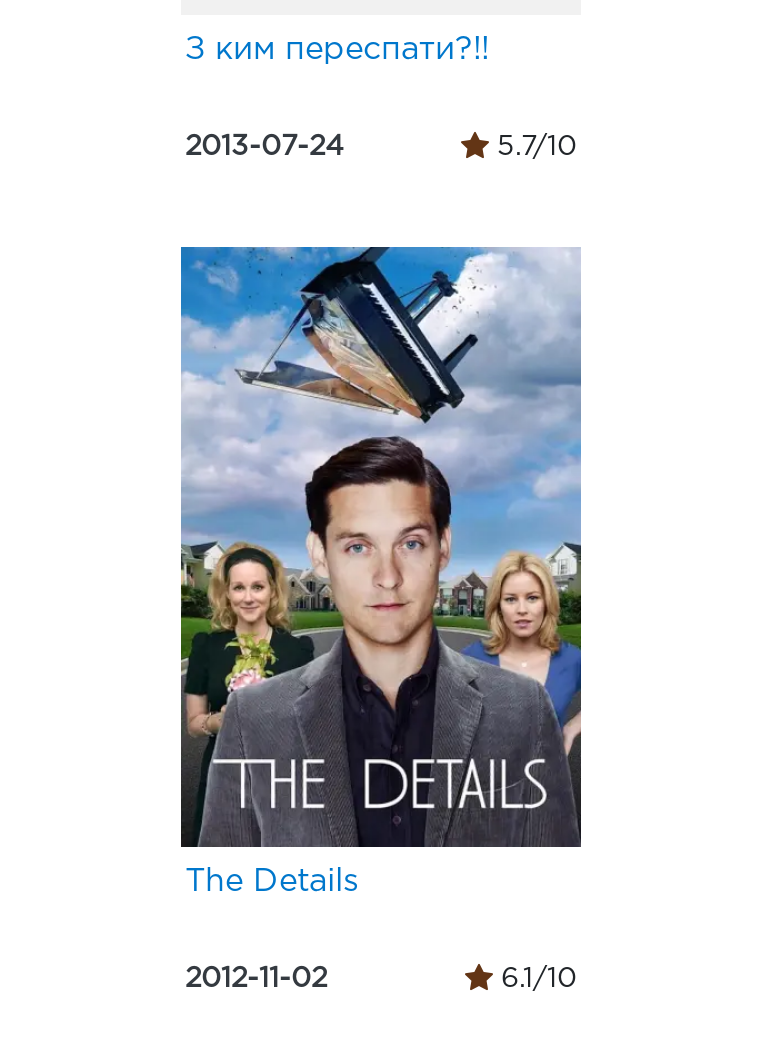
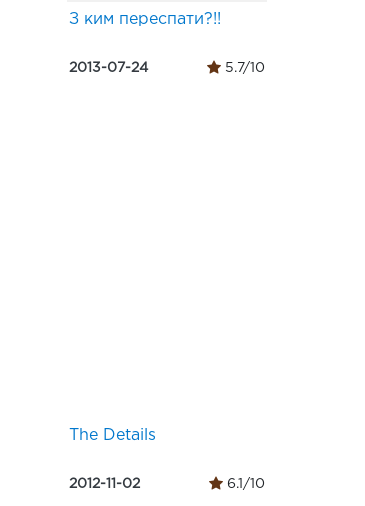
[179,245,583,849] [image] -> none

